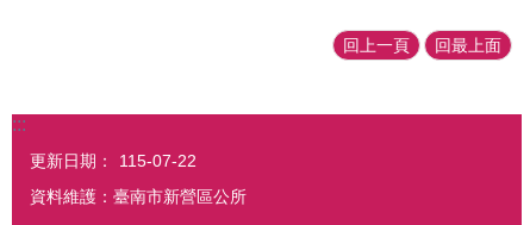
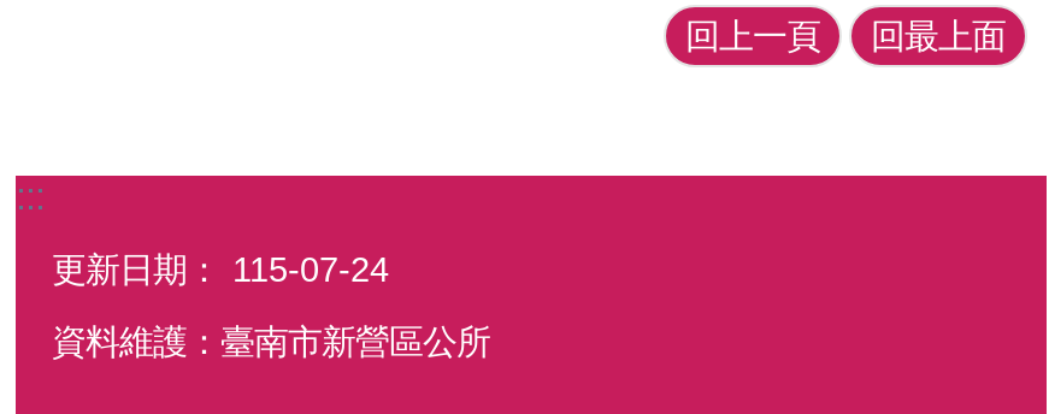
[30,151,197,170] 更新日期： 115-07-22 -> [52,250,389,288] 更新日期： 115-07-24

